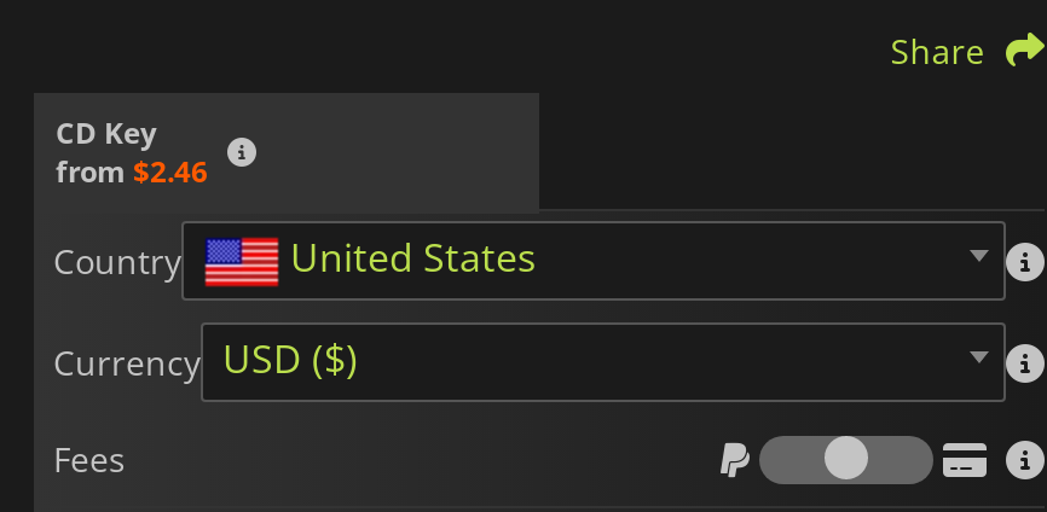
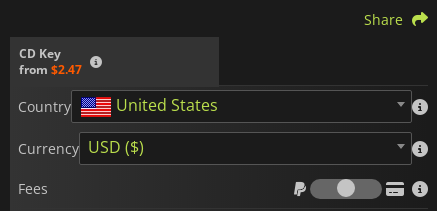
[56,150,208,191] from $2.46 -> [19,61,82,78] from $2.47

